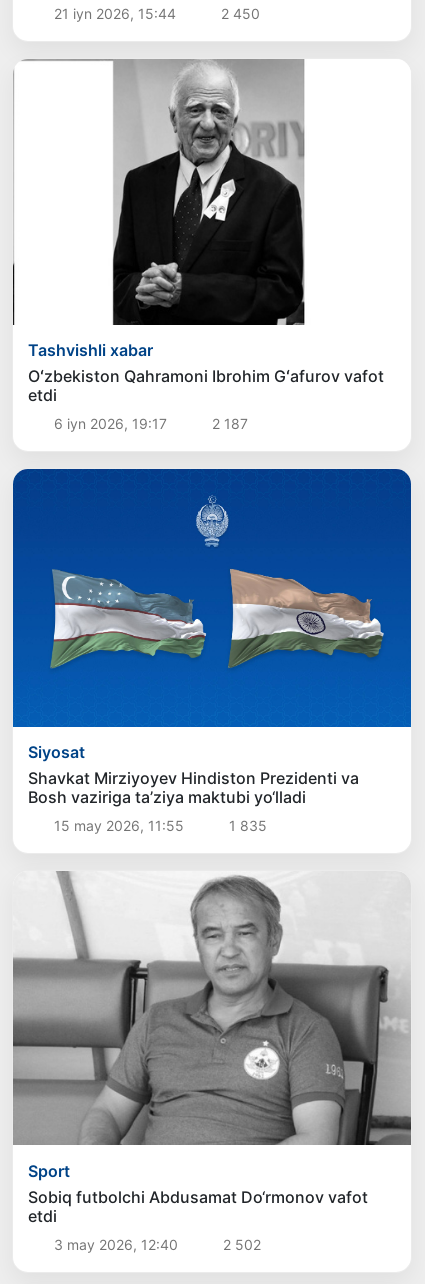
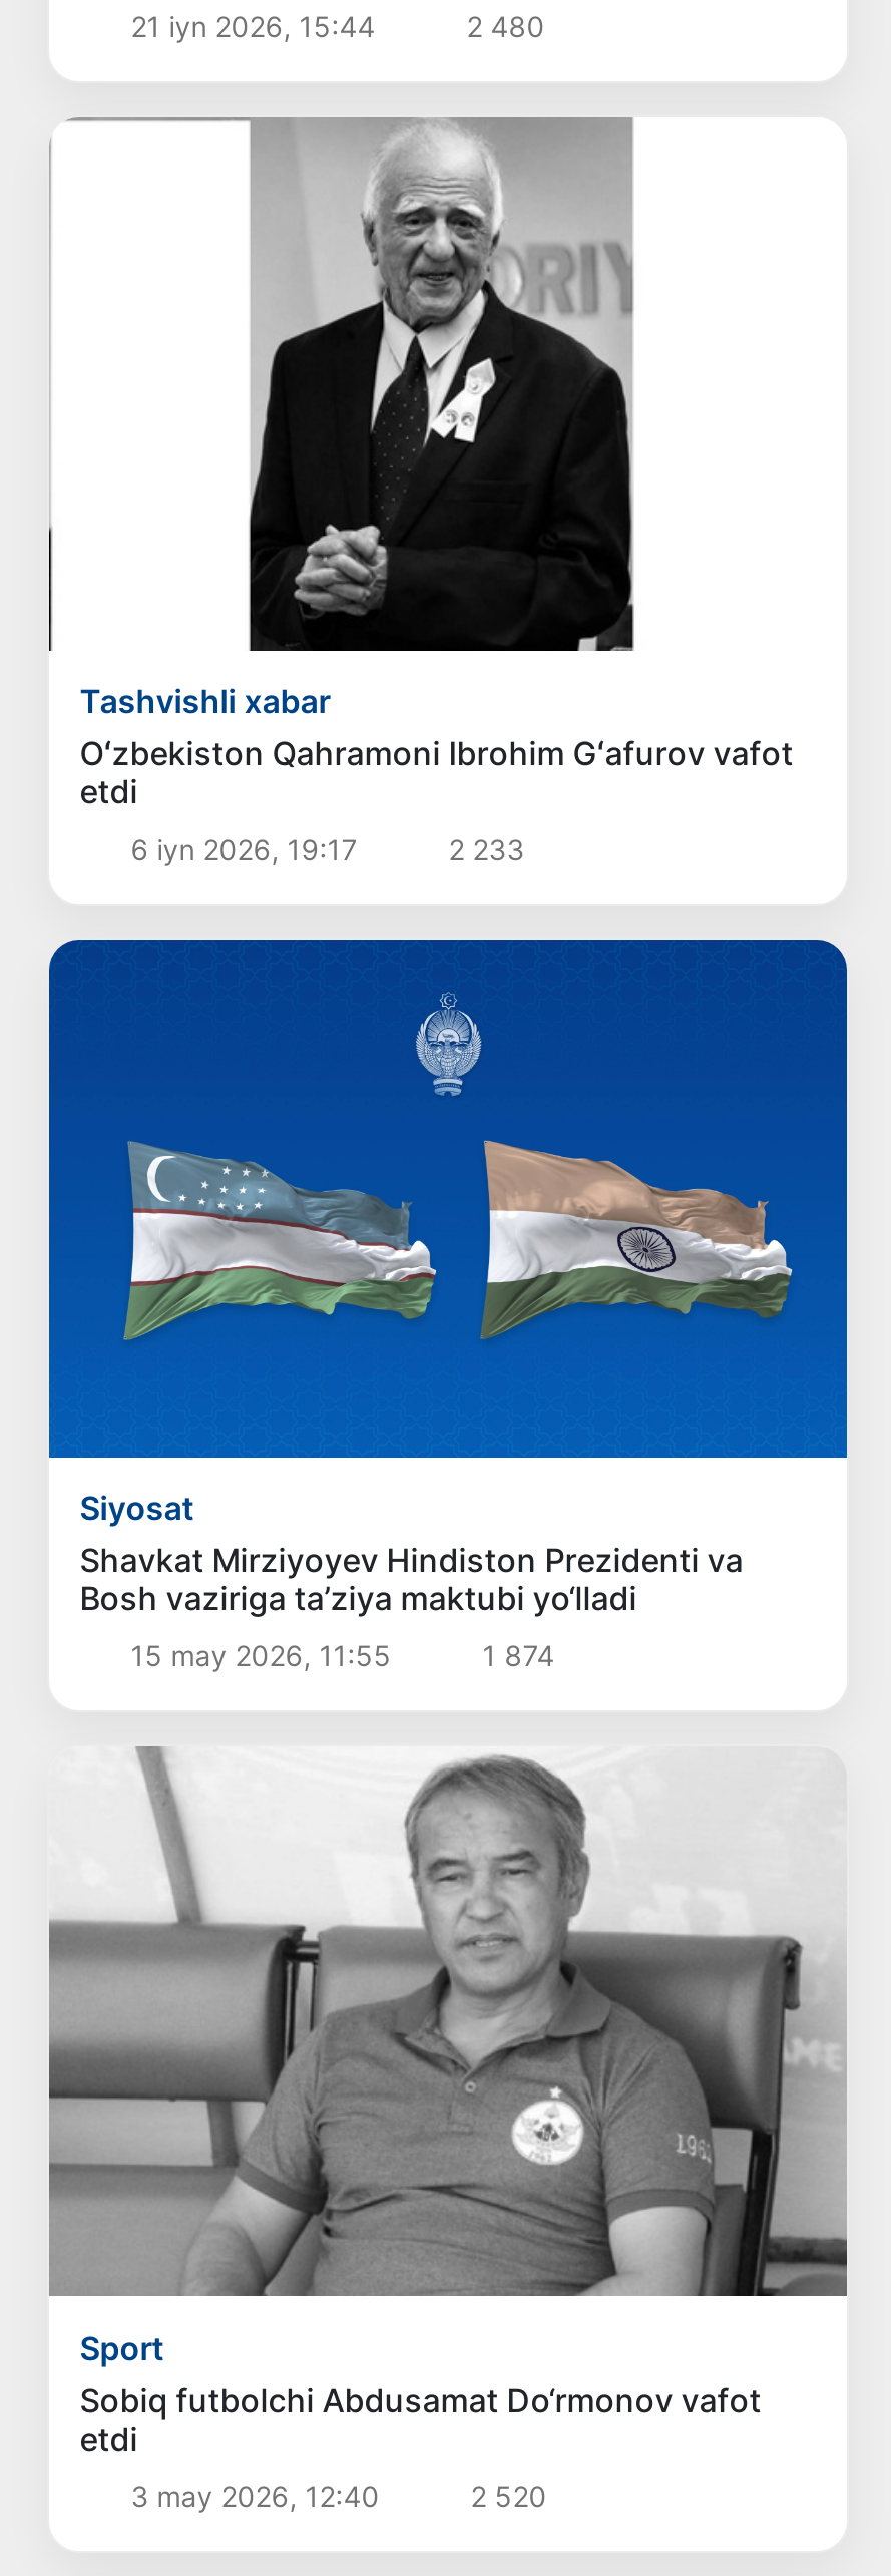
[217,5,260,22] 2 450 -> [458,10,545,44] 2 480
[208,415,248,432] 2 187 -> [440,832,525,866] 2 233
[225,817,267,834] 1 835 -> [474,1639,555,1673] 1 874
[219,1236,261,1253] 2 502 -> [462,2478,547,2512] 2 520

